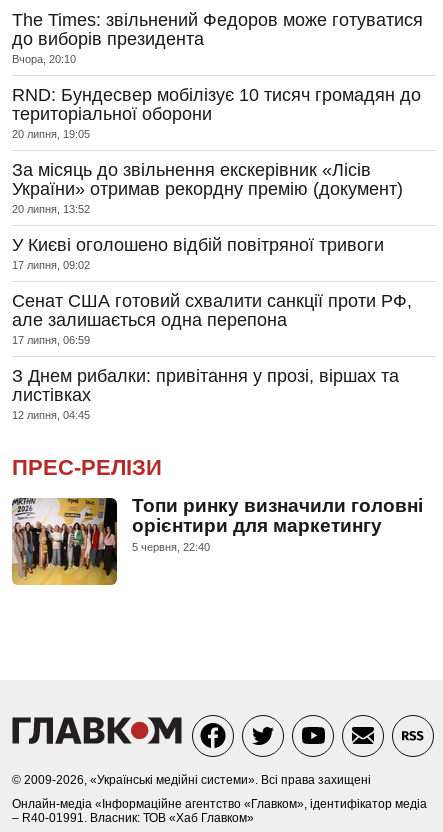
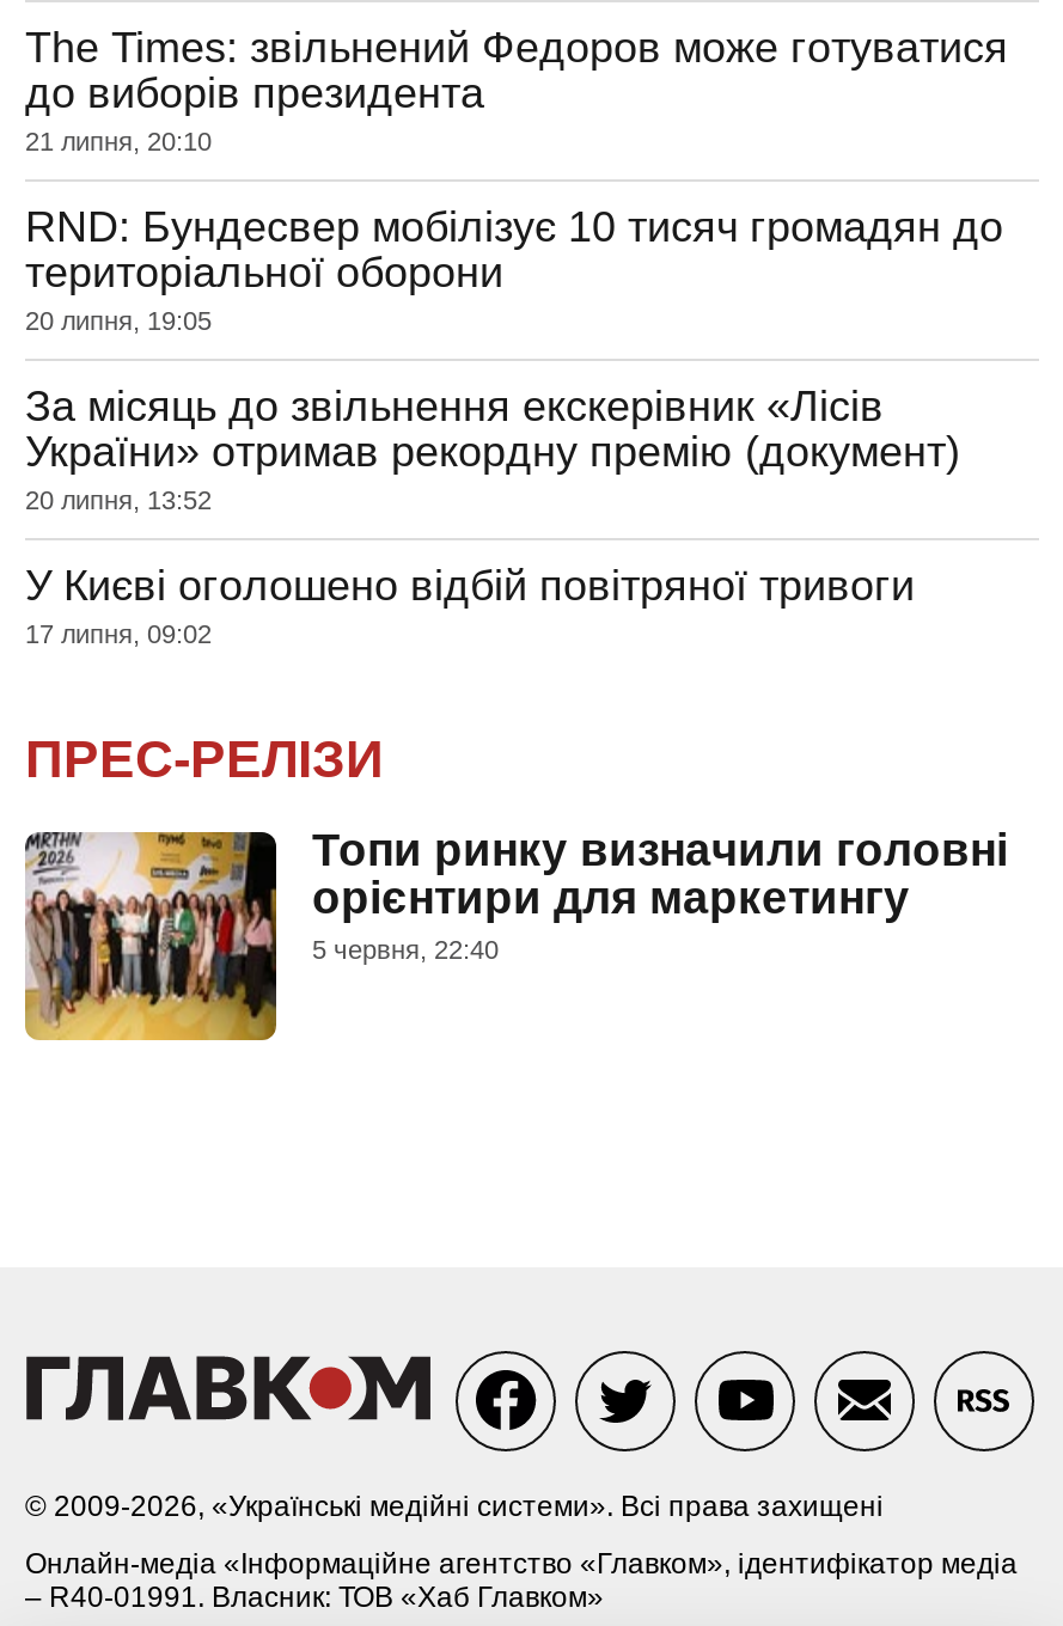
[12,53,76,65] Вчора, 20:10 -> [25,127,212,155] 21 липня, 20:10
[12,291,412,421] Сенат США готовий схвалити санкції проти РФ, | але залишається одна перепона | 17 липня, 06:59 | З Днем рибалки: привітання у прозі, віршах та | листівках | 12 липня, 04:45 -> none

